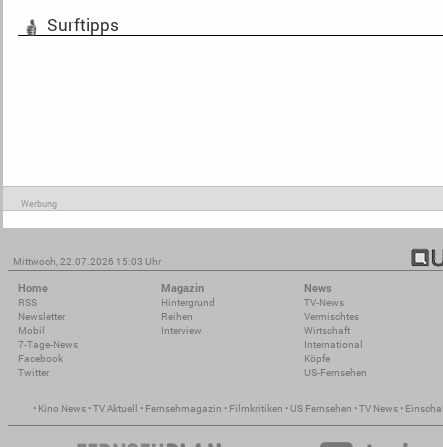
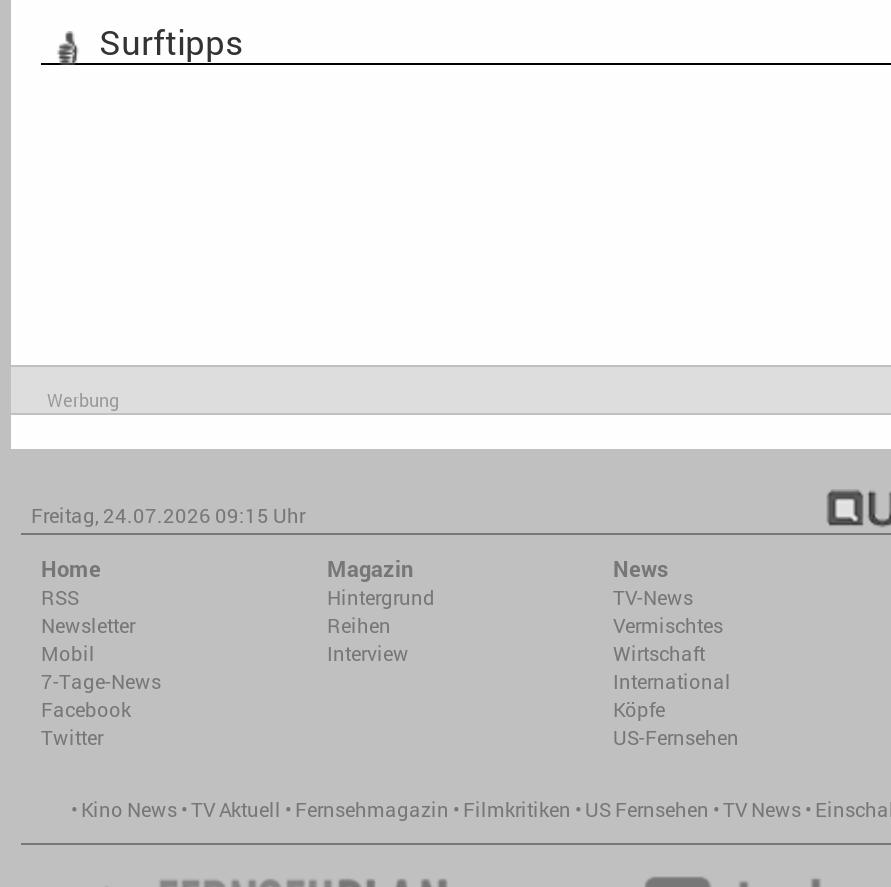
[13,255,161,268] Mittwoch, 22.07.2026 15:03 Uhr -> [31,503,305,529] Freitag, 24.07.2026 09:15 Uhr

